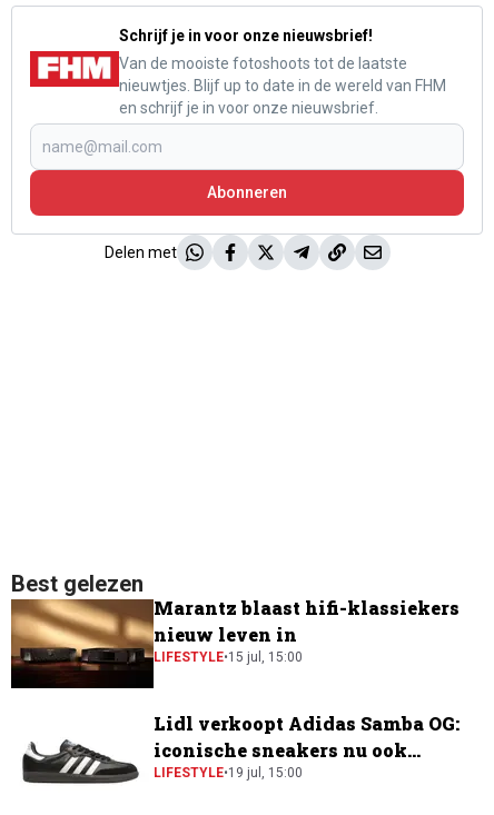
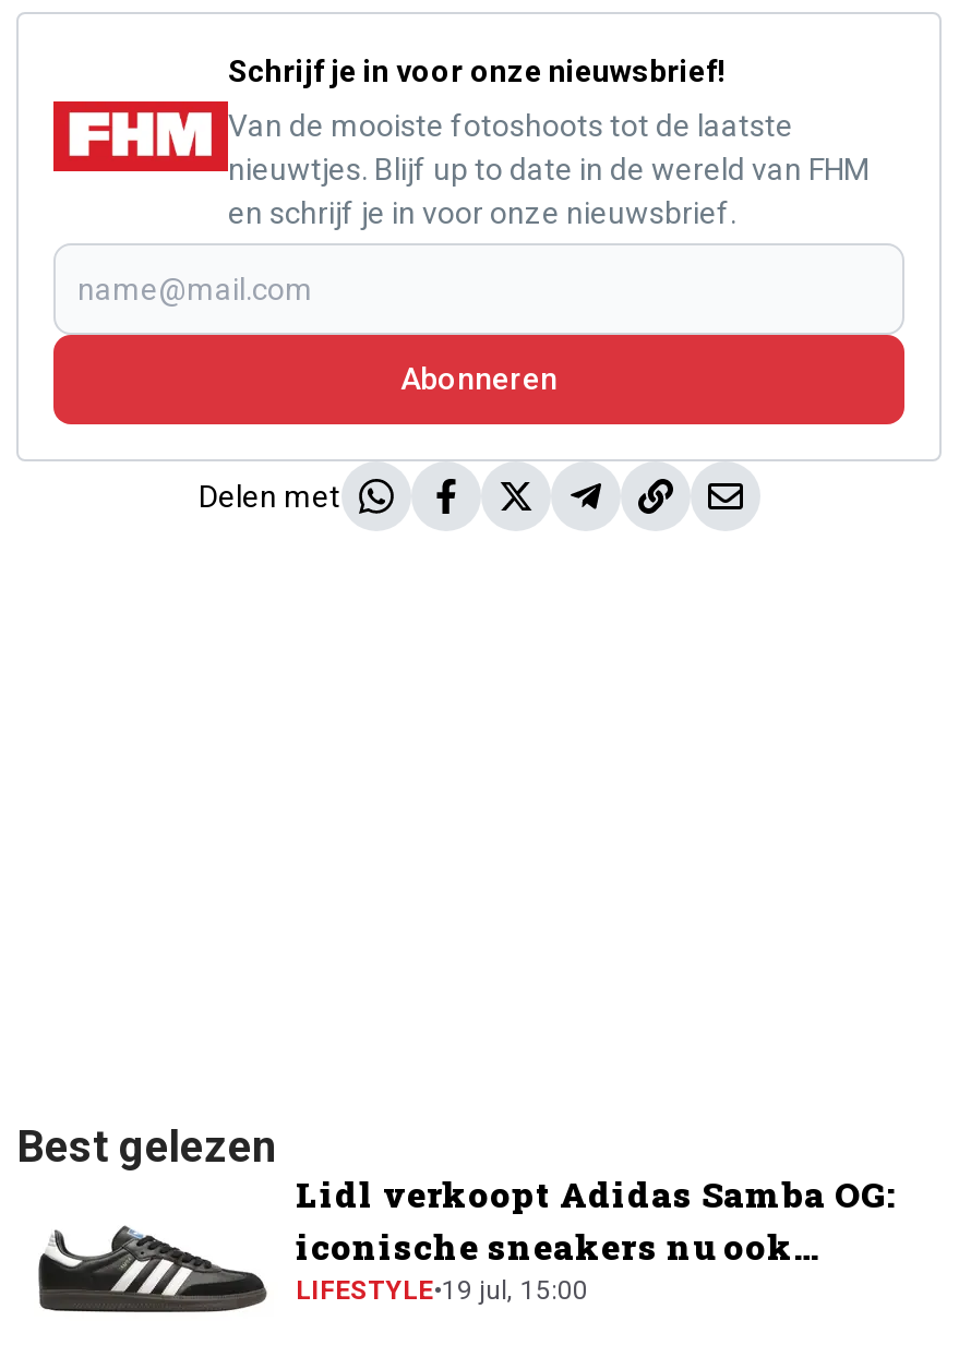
[10,596,460,689] [image] | Marantz blaast hifi-klassiekers | nieuw leven in | LIFESTYLE•15 jul, 15:00 -> none

